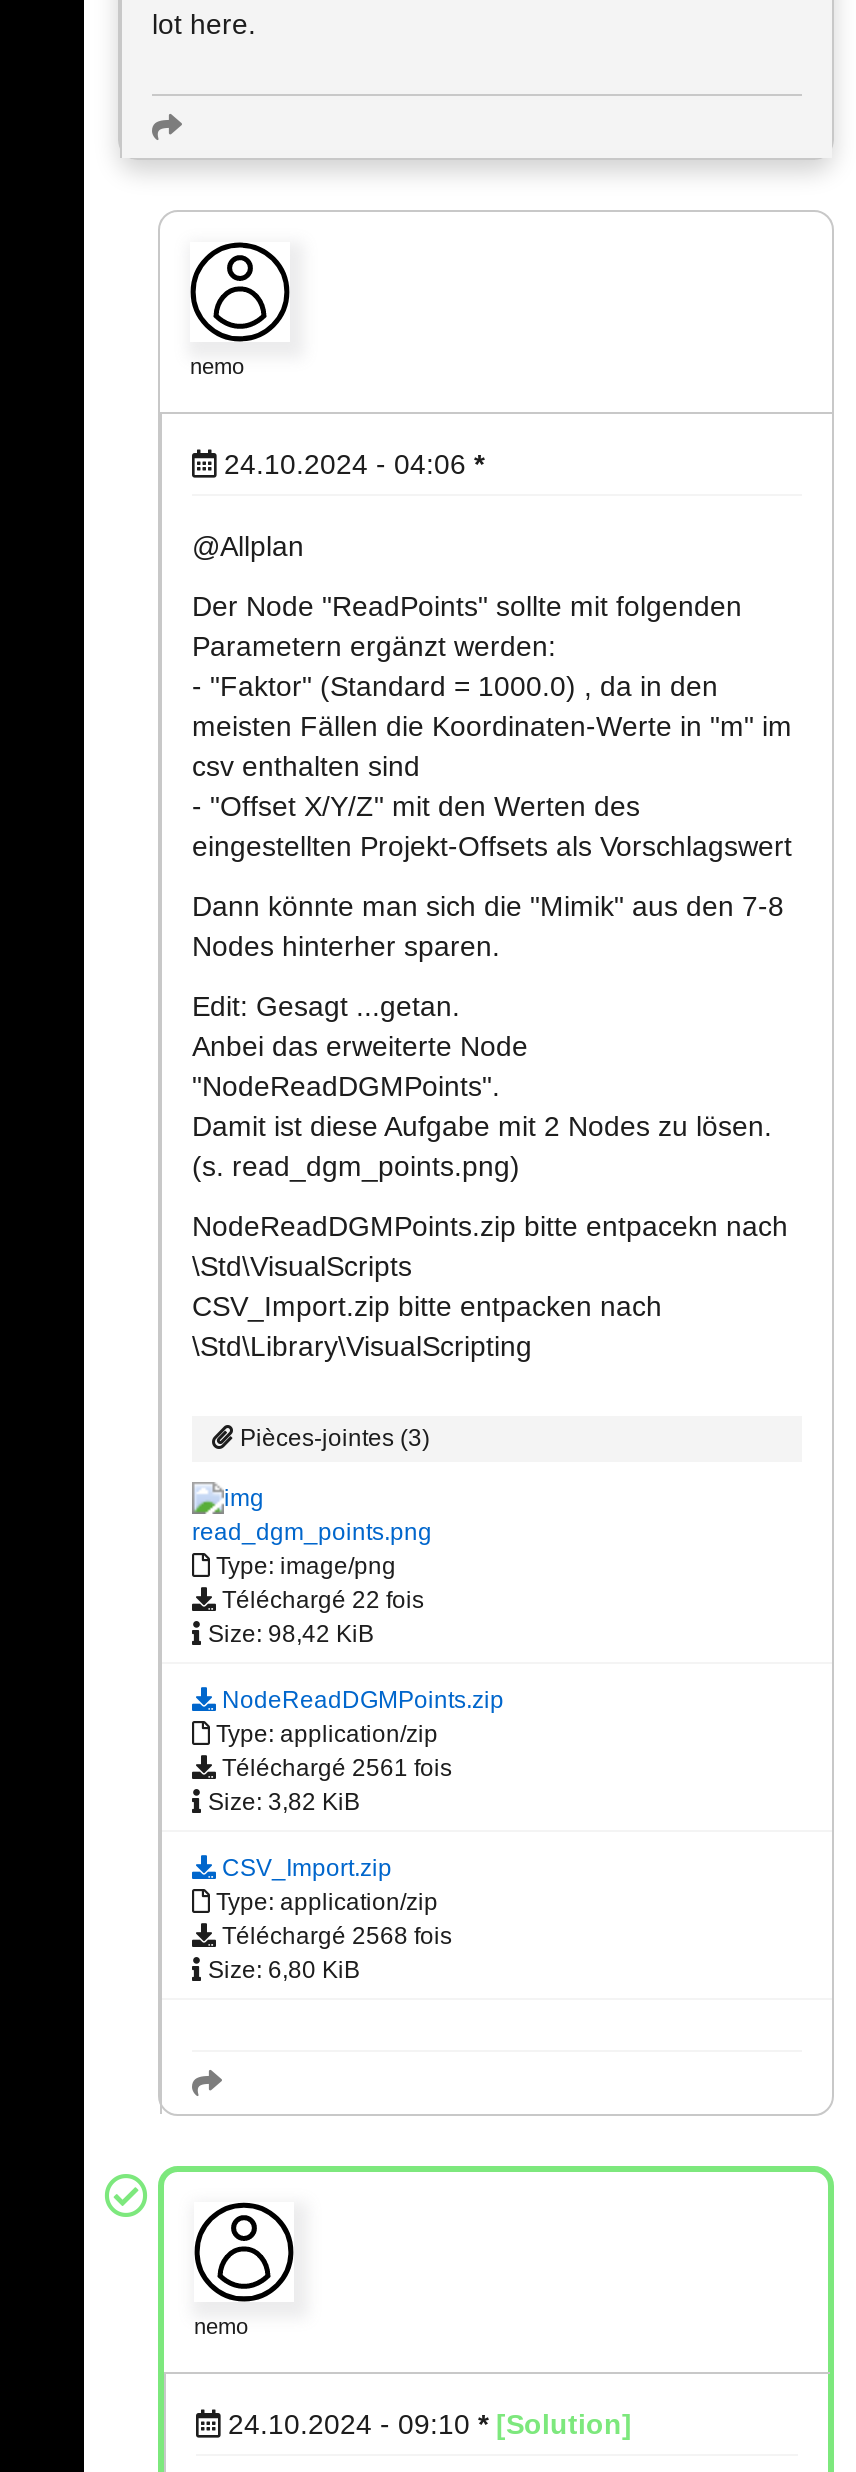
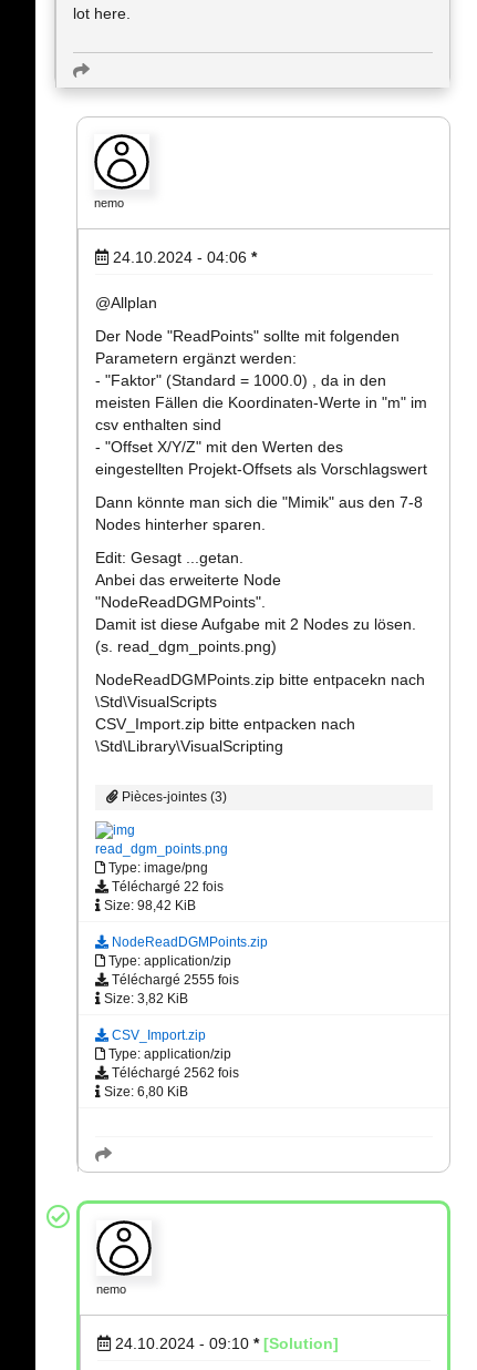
[216,1754,452,1782] Téléchargé 2561 fois -> [108,972,239,988] Téléchargé 2555 fois
[216,1922,452,1950] Téléchargé 2568 fois -> [108,1065,239,1081] Téléchargé 2562 fois

